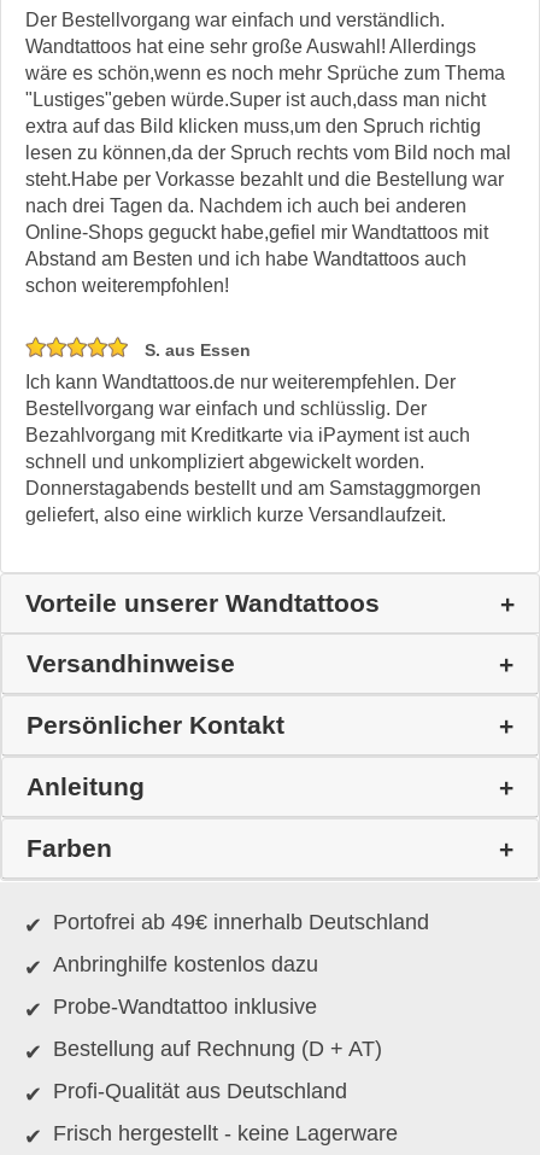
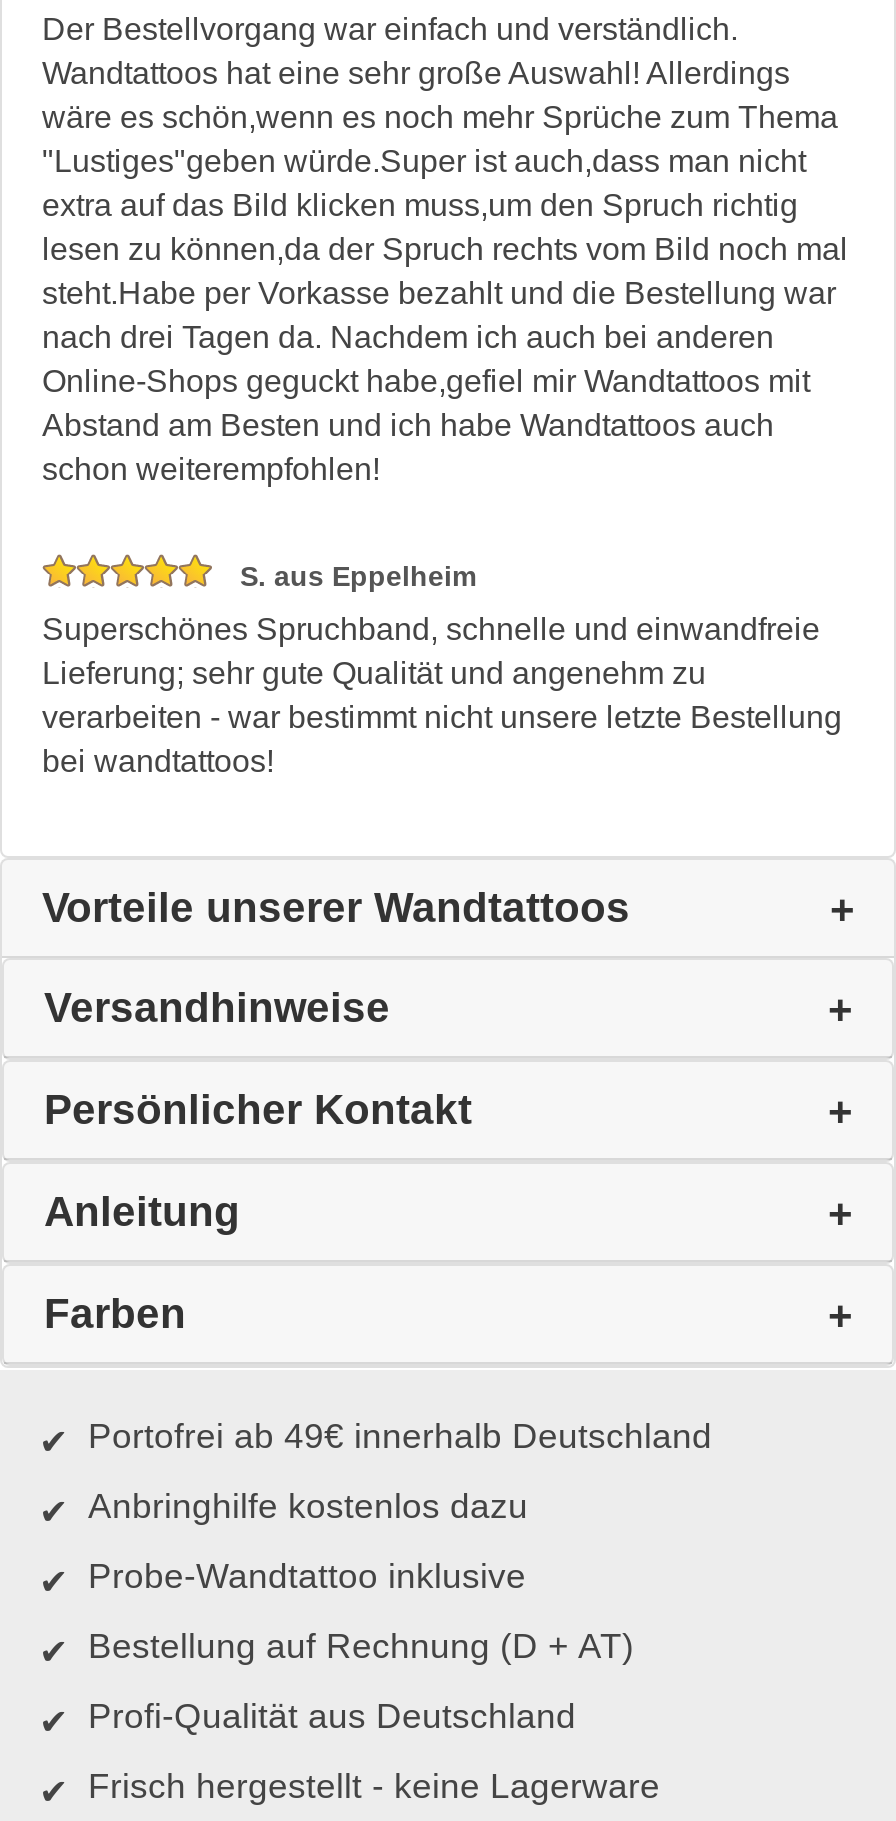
[140,340,251,360] S. aus Essen -> [232,560,476,592] S. aus Eppelheim
[25,372,481,525] Ich kann Wandtattoos.de nur weiterempfehlen. Der | Bestellvorgang war einfach und schlüsslig. Der | Bezahlvorgang mit Kreditkarte via iPayment ist auch | schnell und unkompliziert abgewickelt worden. | Donnerstagabends bestellt und am Samstaggmorgen | geliefert, also eine wirklich kurze Versandlaufzeit. -> [42,612,842,778] Superschönes Spruchband, schnelle und einwandfreie | Lieferung; sehr gute Qualität und angenehm zu | verarbeiten - war bestimmt nicht unsere letzte Bestellung | bei wandtattoos!

